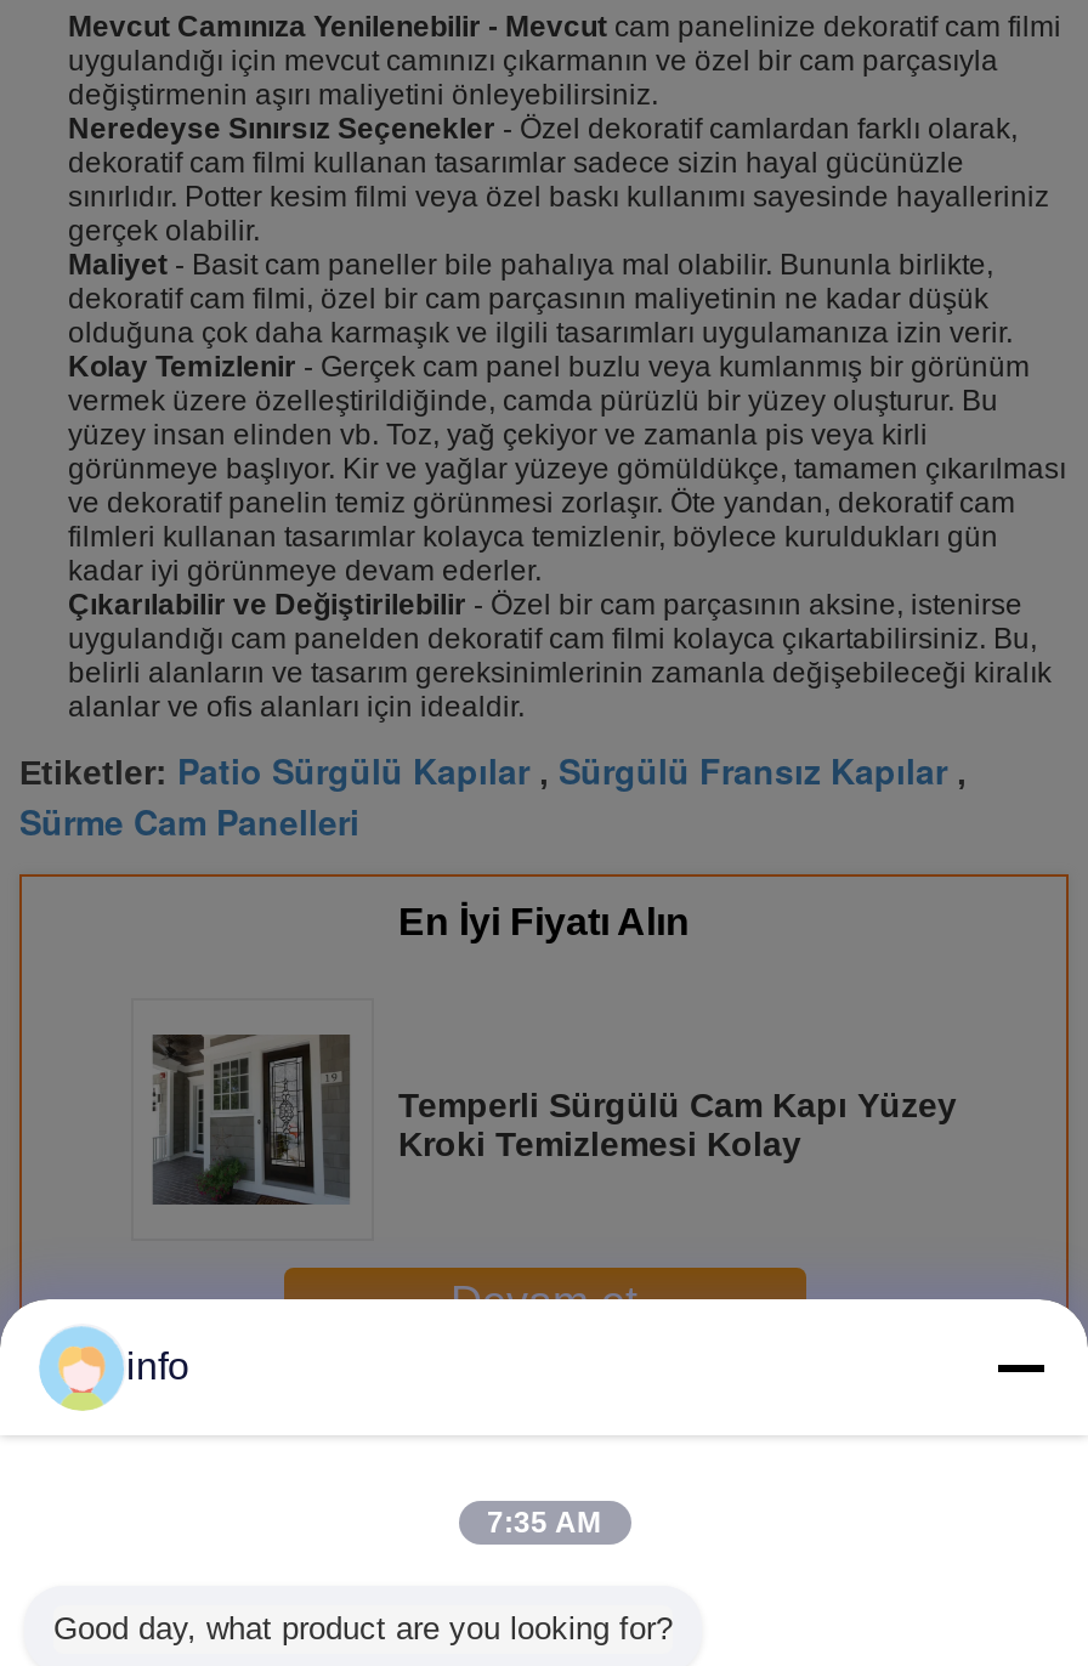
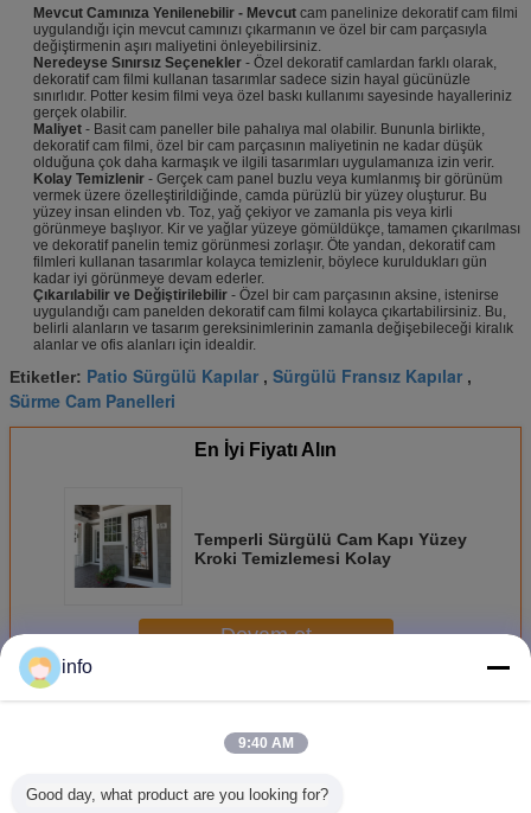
[487,1506,601,1540] 7:35 AM -> [238,735,293,751] 9:40 AM

